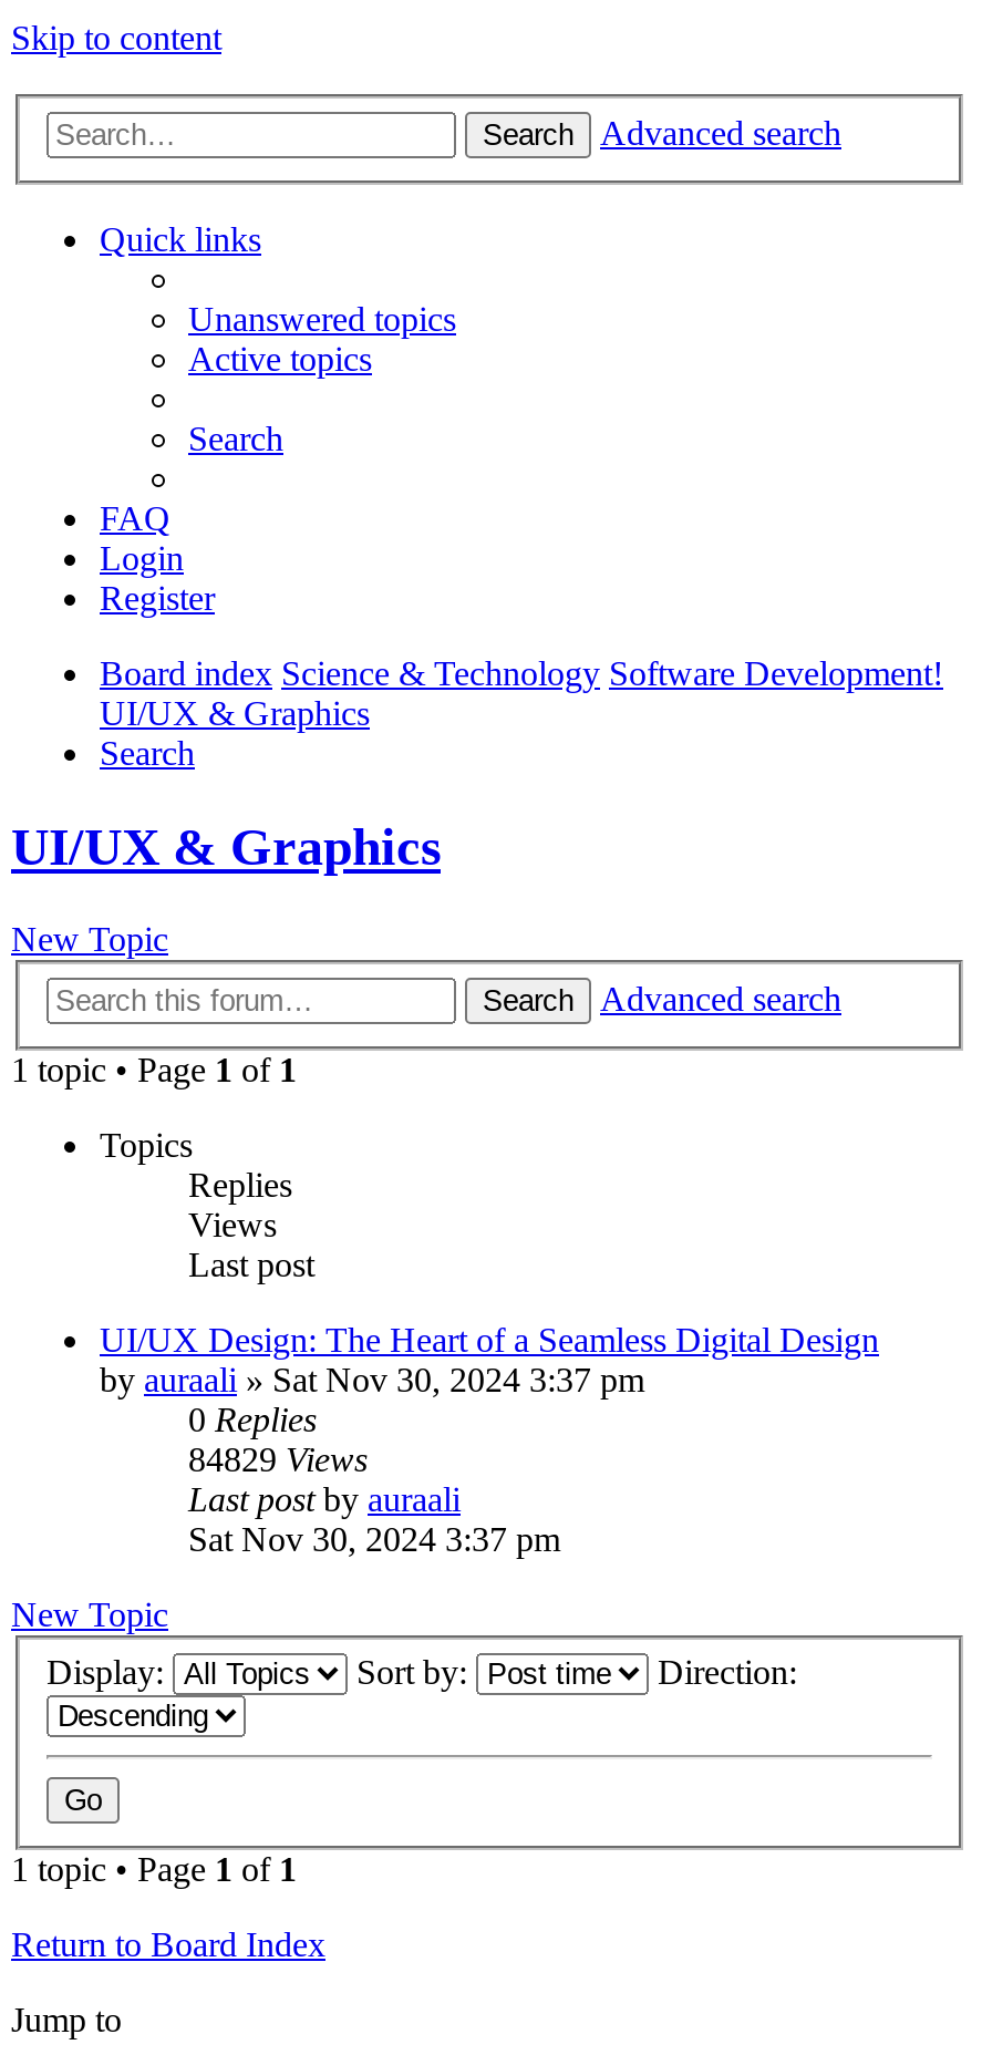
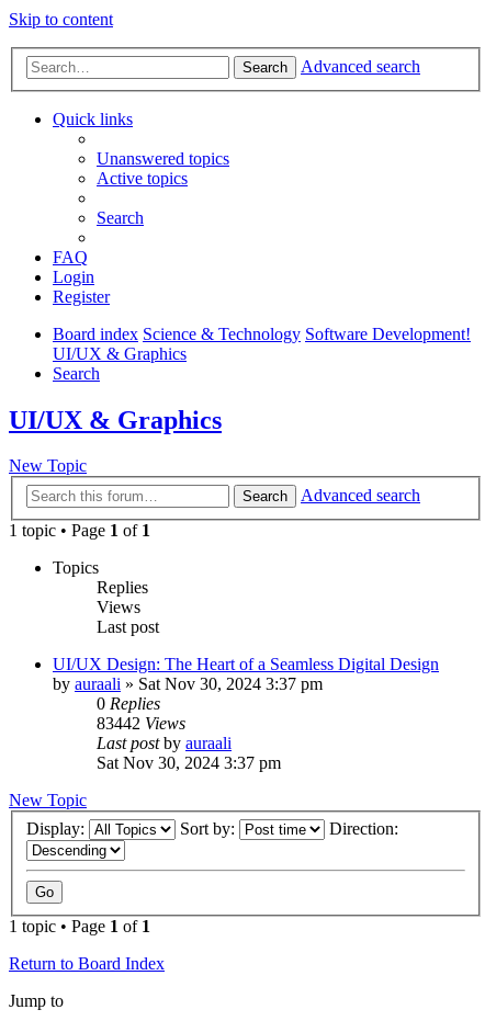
[188,1440,368,1478] 84829 Views -> [97,714,185,733] 83442 Views

